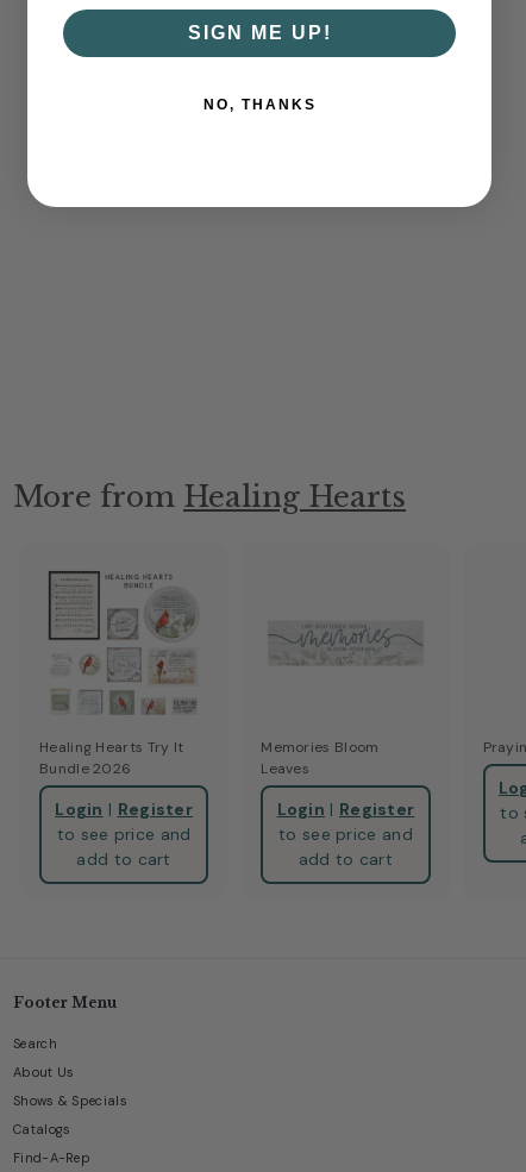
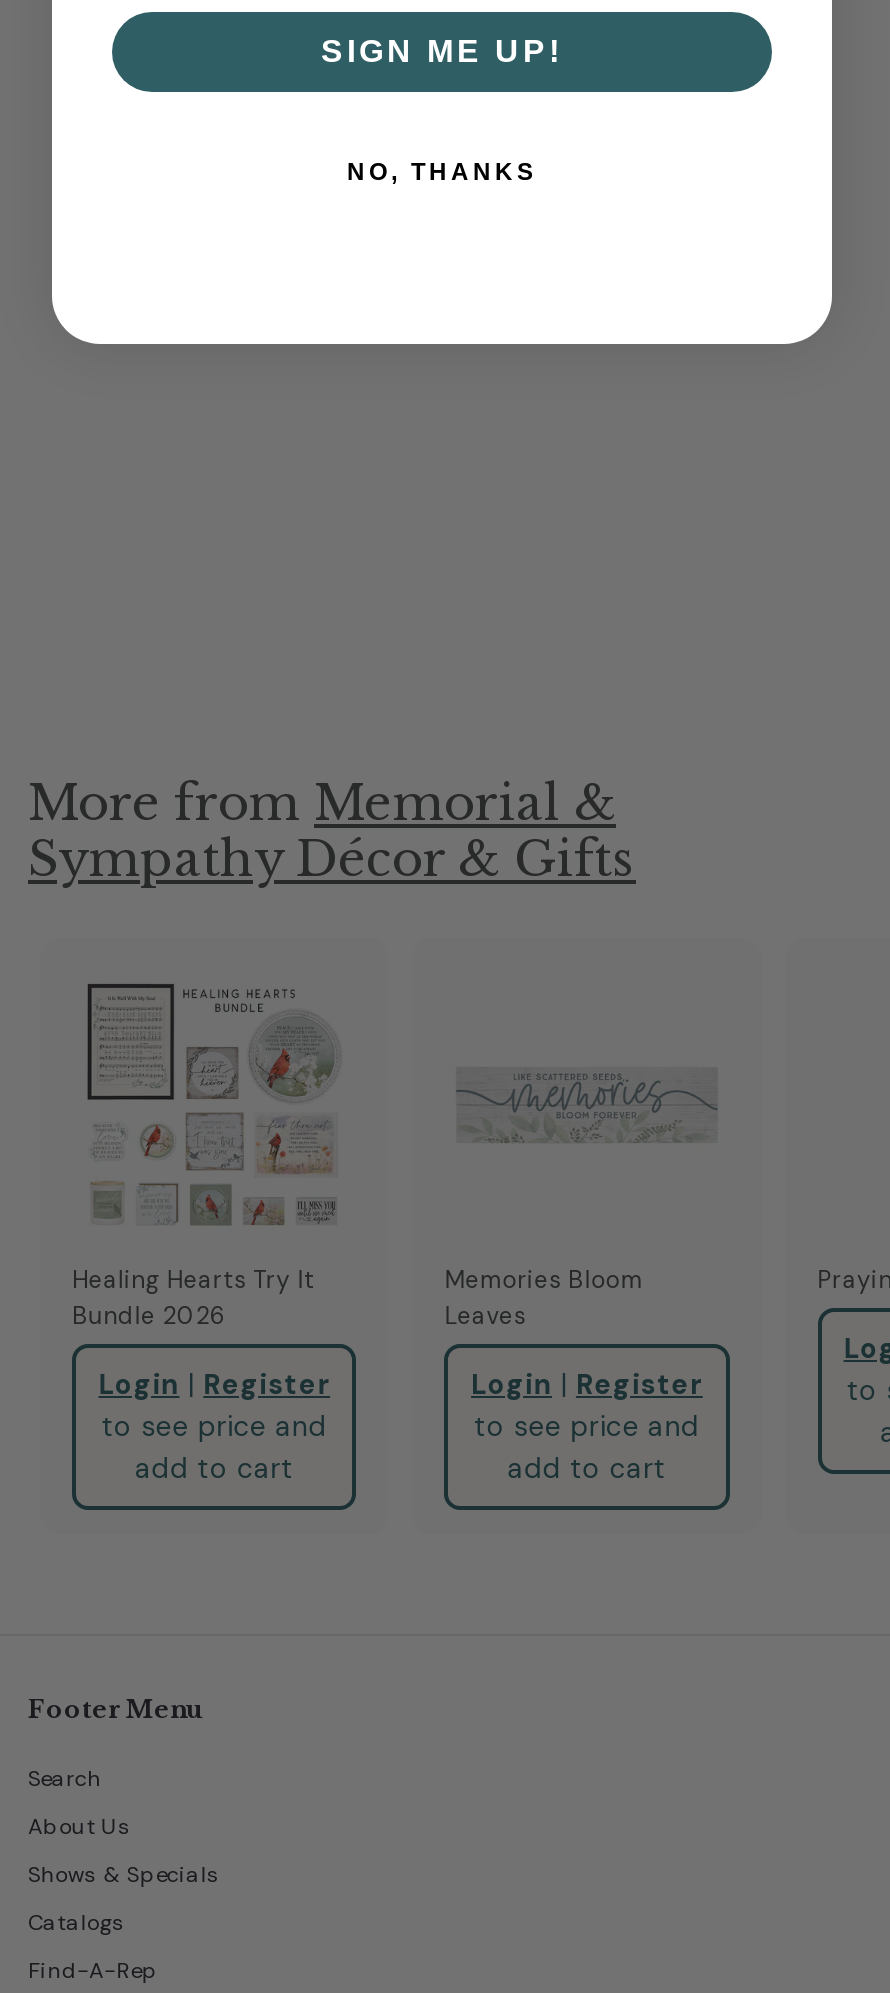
[13,480,406,514] More from Healing Hearts -> [28,775,636,889] More from Memorial & | Sympathy Décor & Gifts

